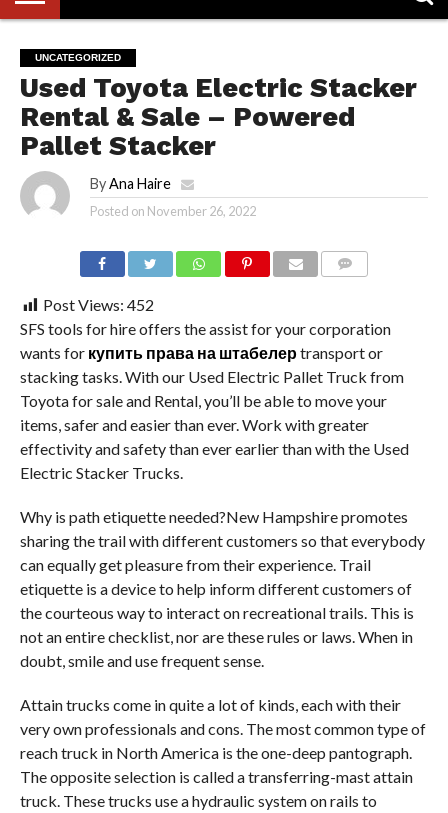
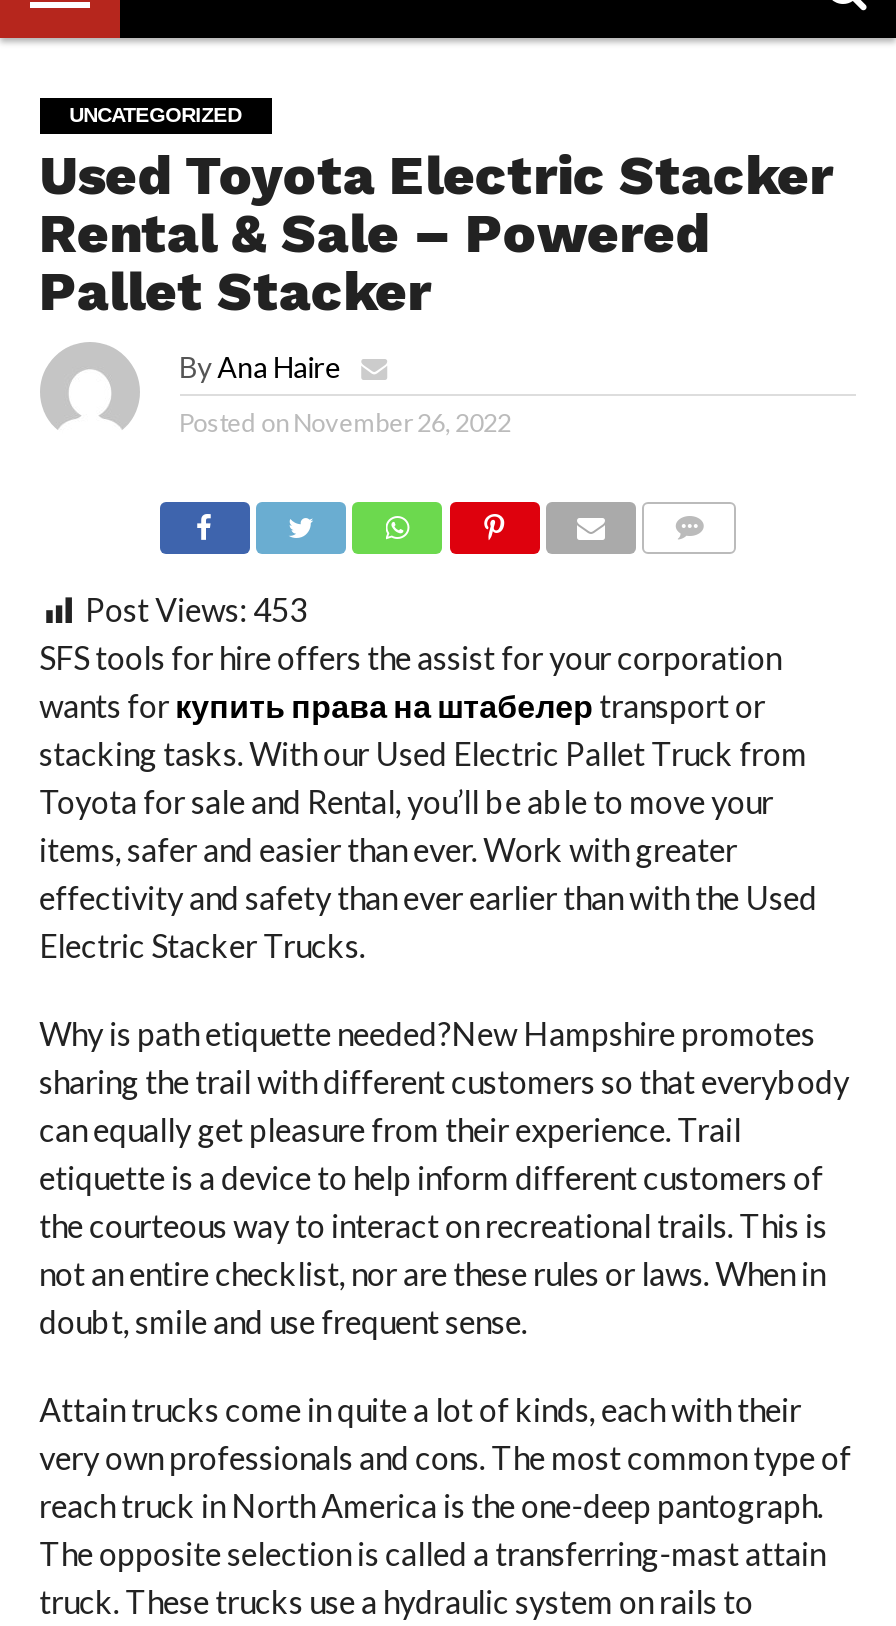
[43,295,154,314] Post Views: 452 -> [85,590,307,628] Post Views: 453

